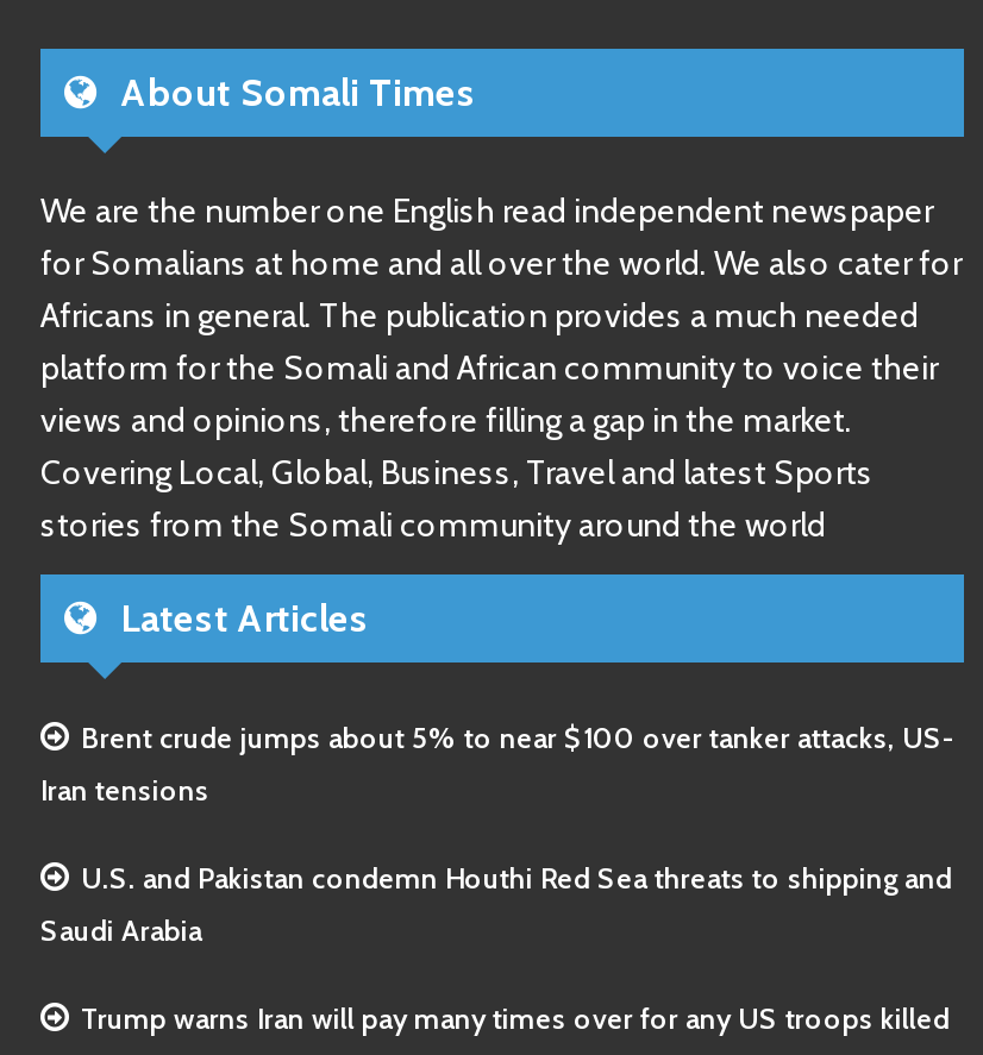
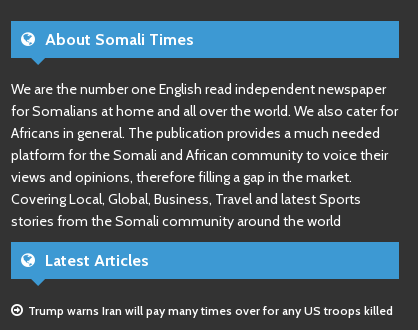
[40,720,957,948] Brent crude jumps about 5% to near $100 over tanker attacks, US- | Iran tensions | U.S. and Pakistan condemn Houthi Red Sea threats to shipping and | Saudi Arabia -> none

